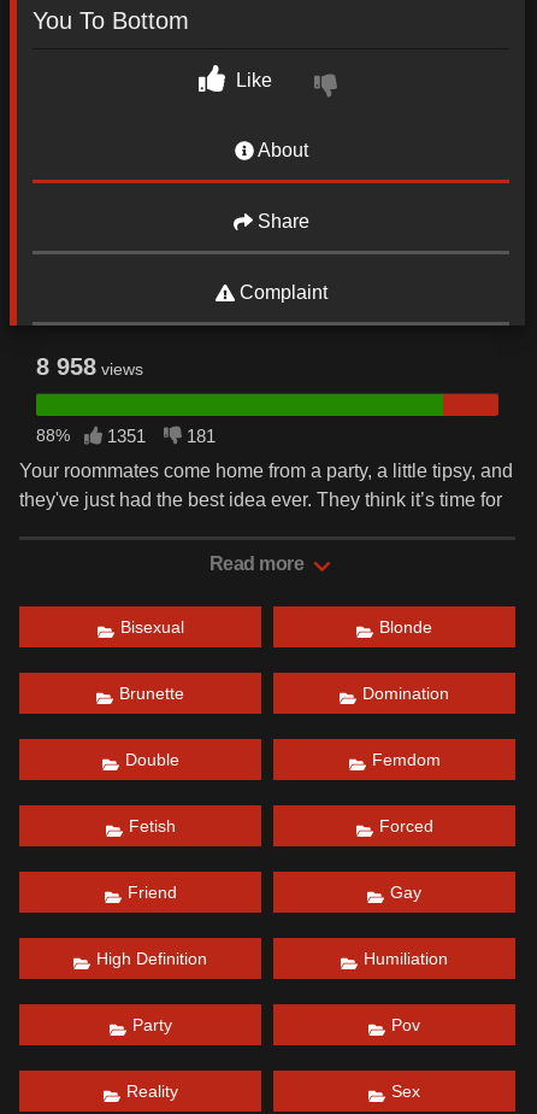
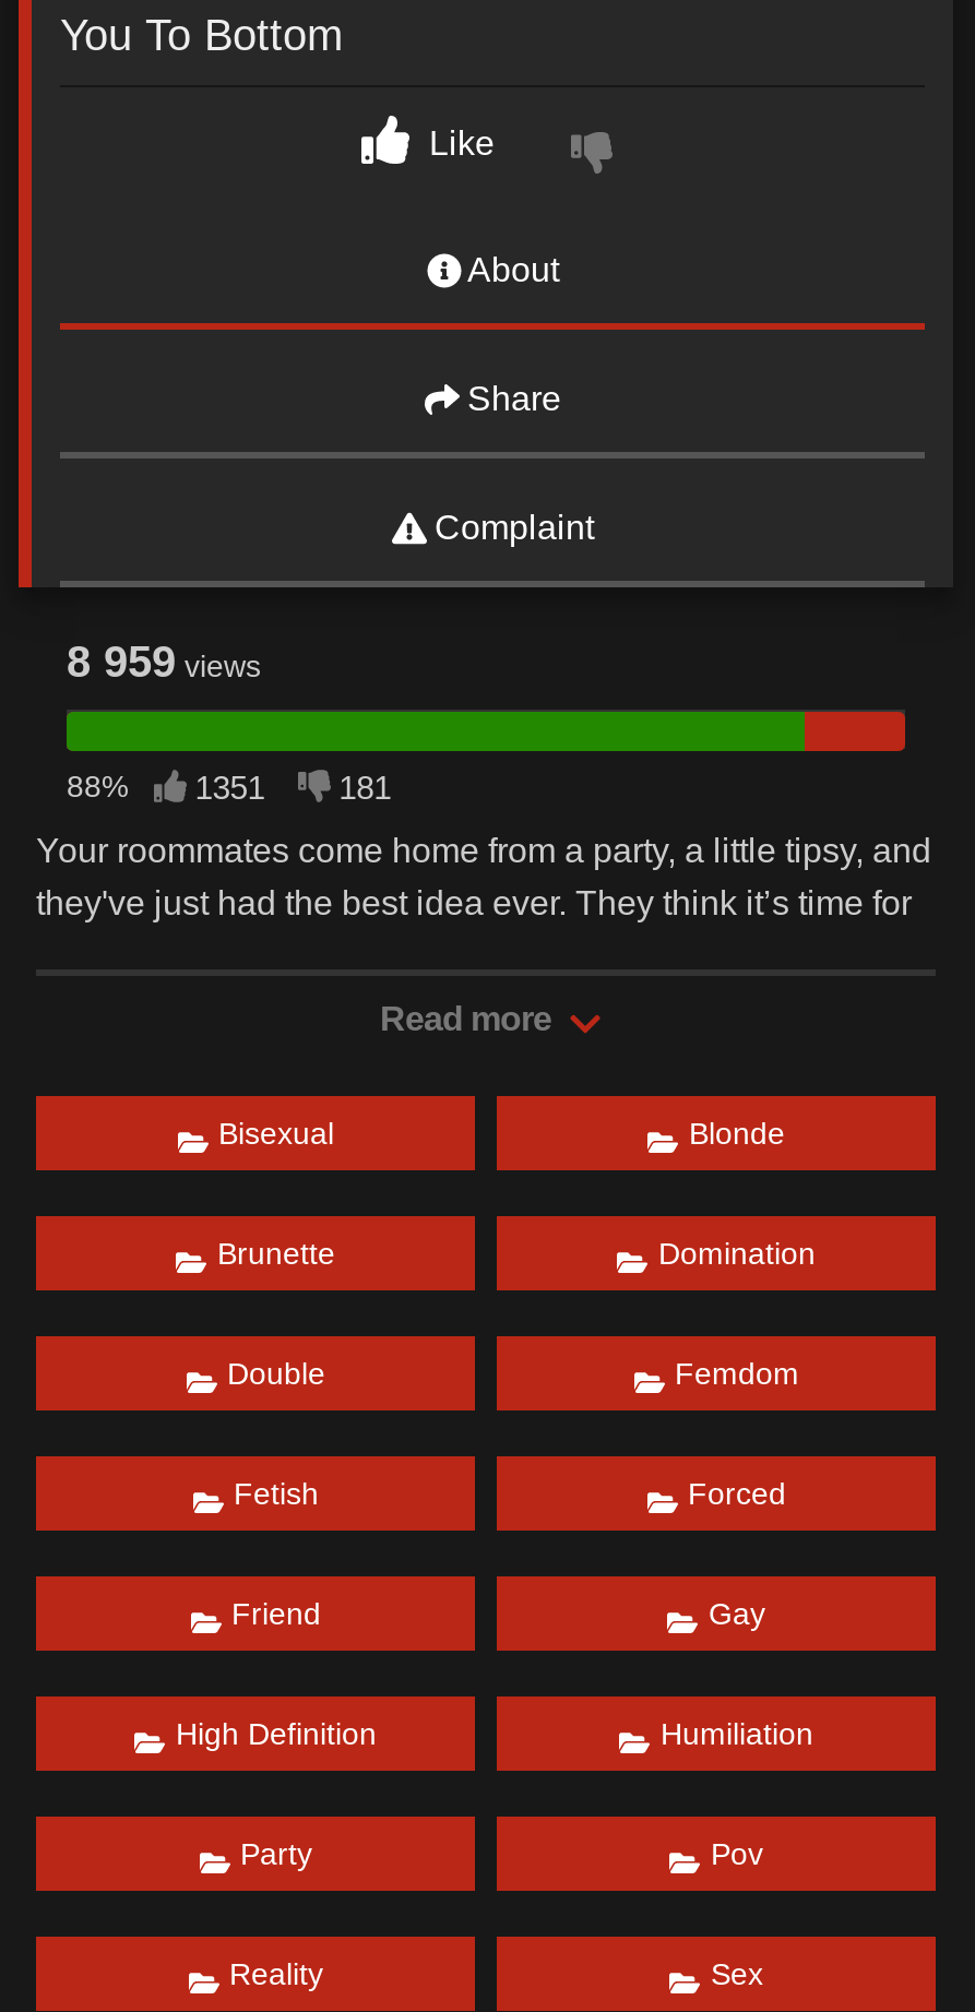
[36,353,143,379] 8 958 views -> [67,637,261,685] 8 959 views

